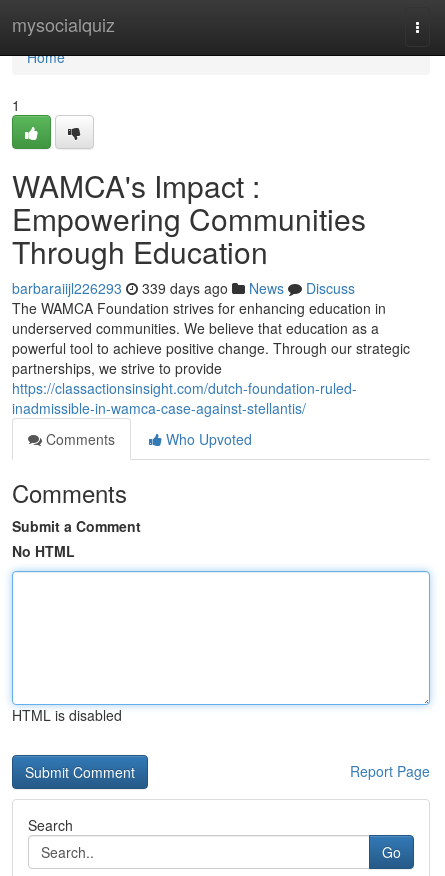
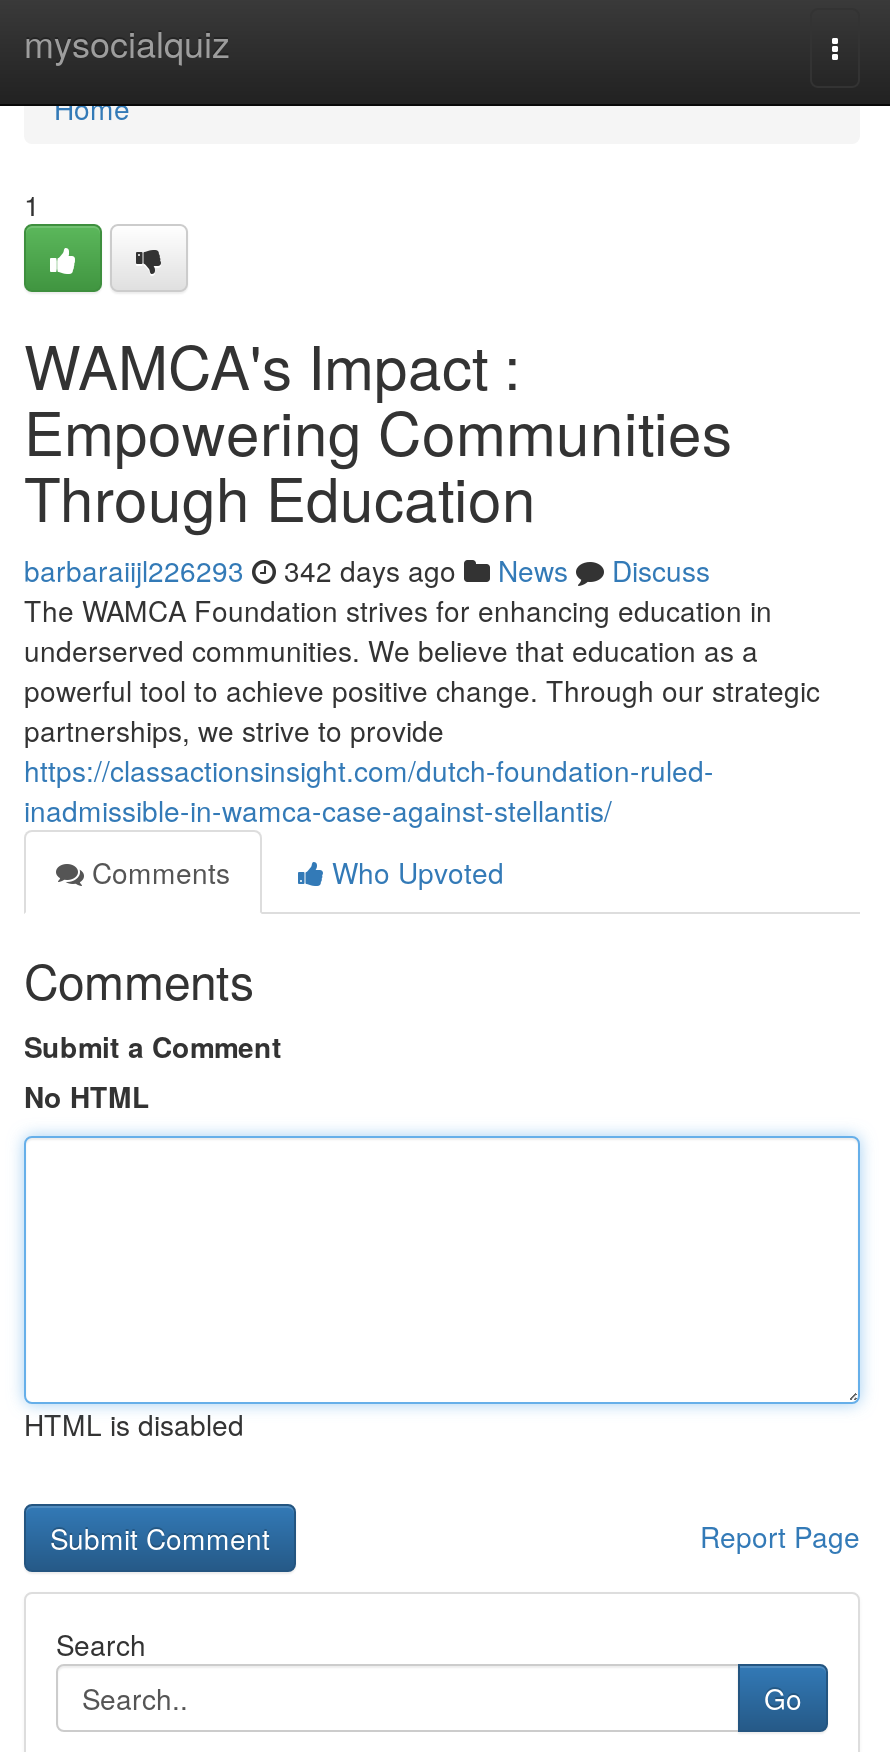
[12,278,355,298] barbaraiijl226293 339 days ago News Discuss -> [24,550,710,590] barbaraiijl226293 342 days ago News Discuss

